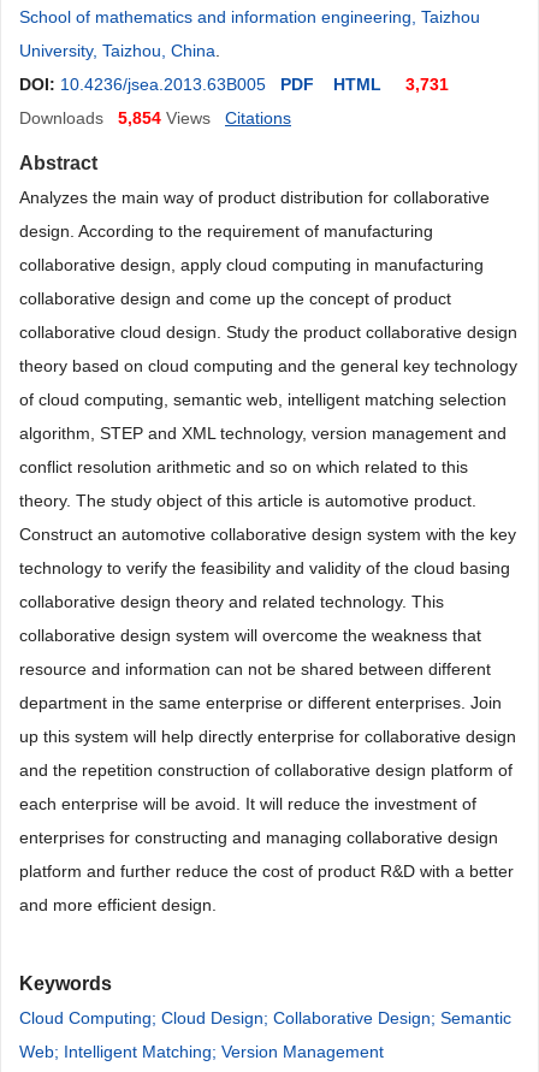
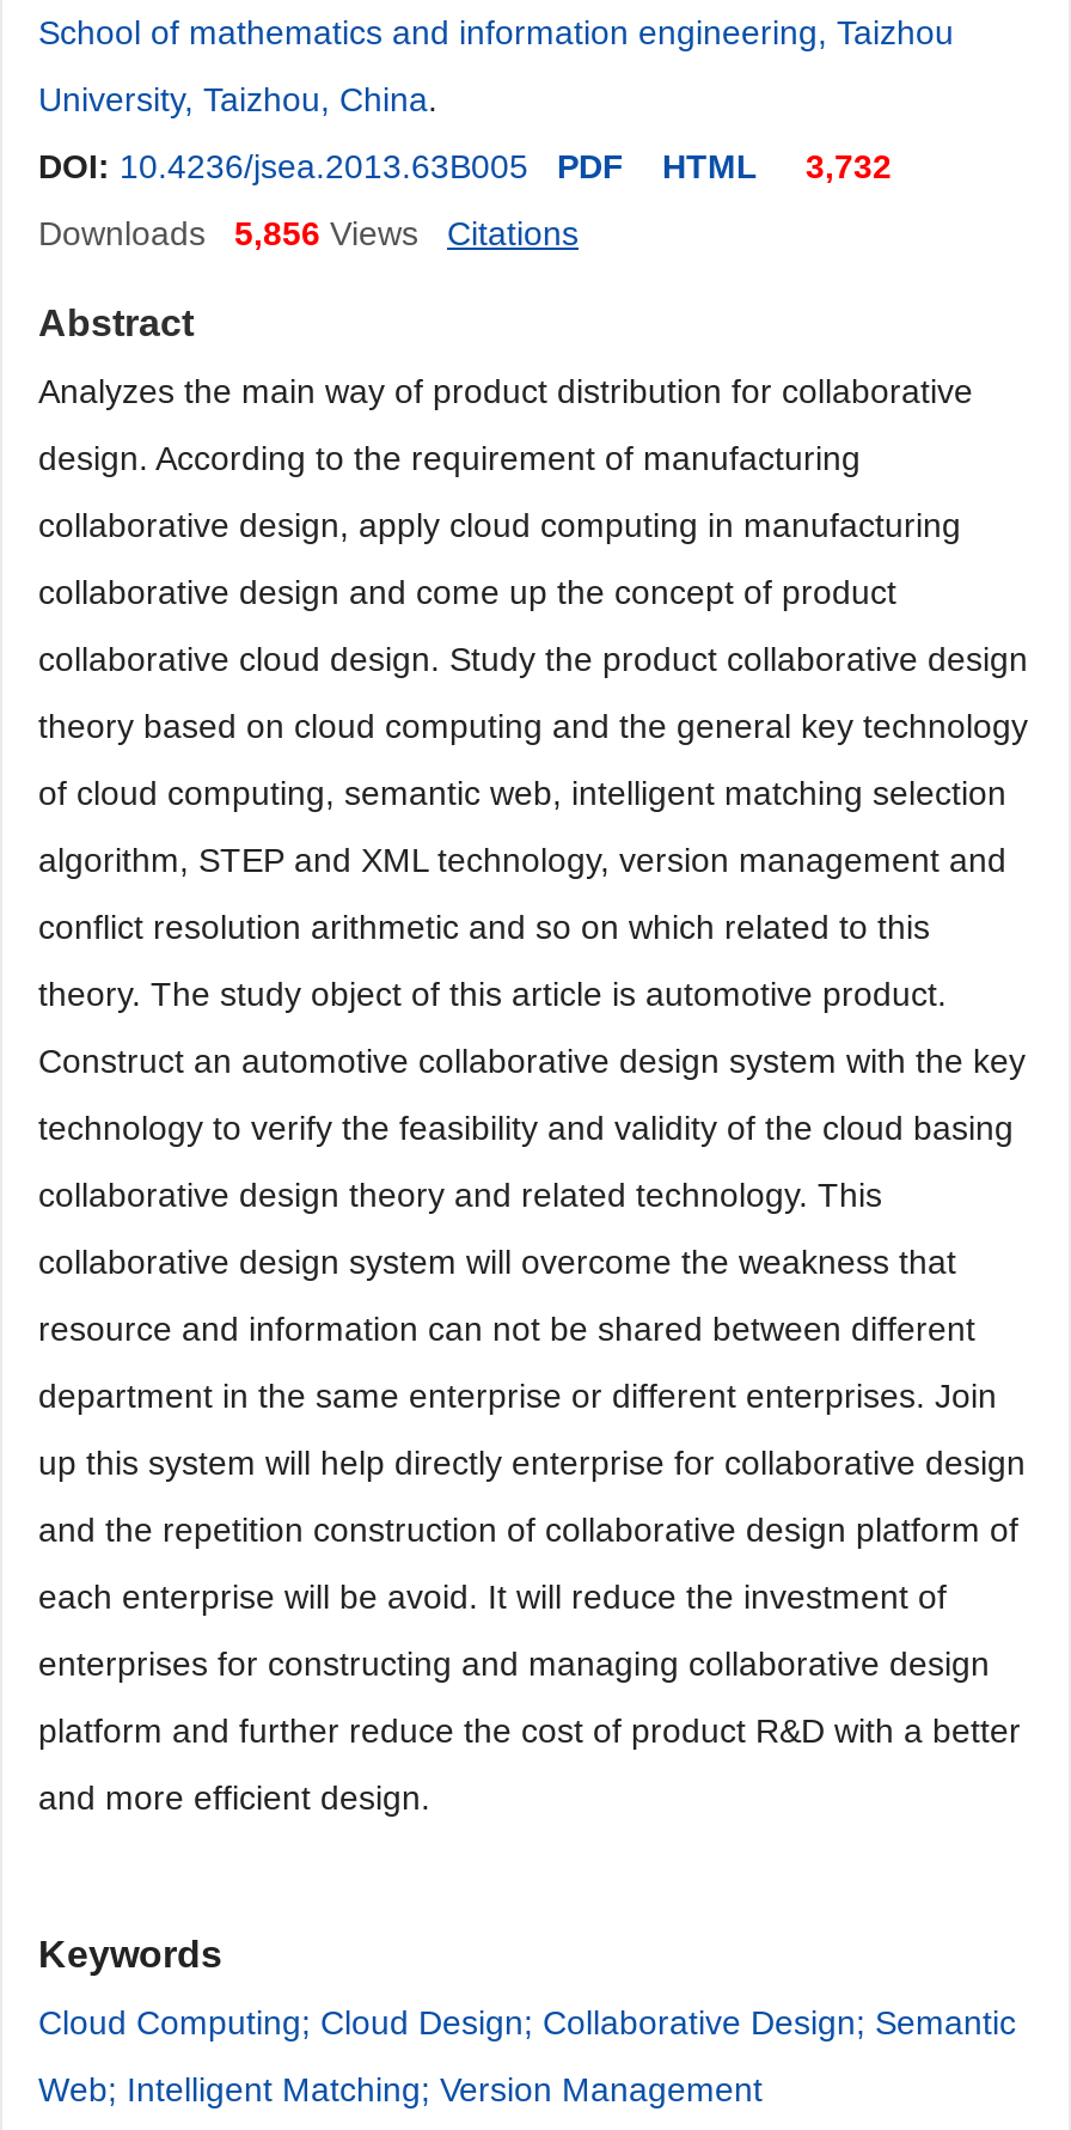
[19,75,449,94] DOI: 10.4236/jsea.2013.63B005 PDF HTML 3,731 -> [38,147,892,185] DOI: 10.4236/jsea.2013.63B005 PDF HTML 3,732
[19,108,211,128] Downloads 5,854 Views -> [38,214,418,252] Downloads 5,856 Views

